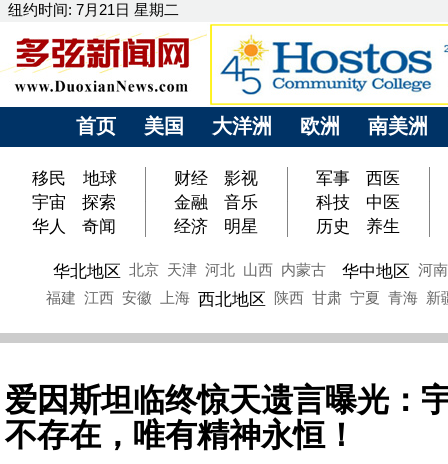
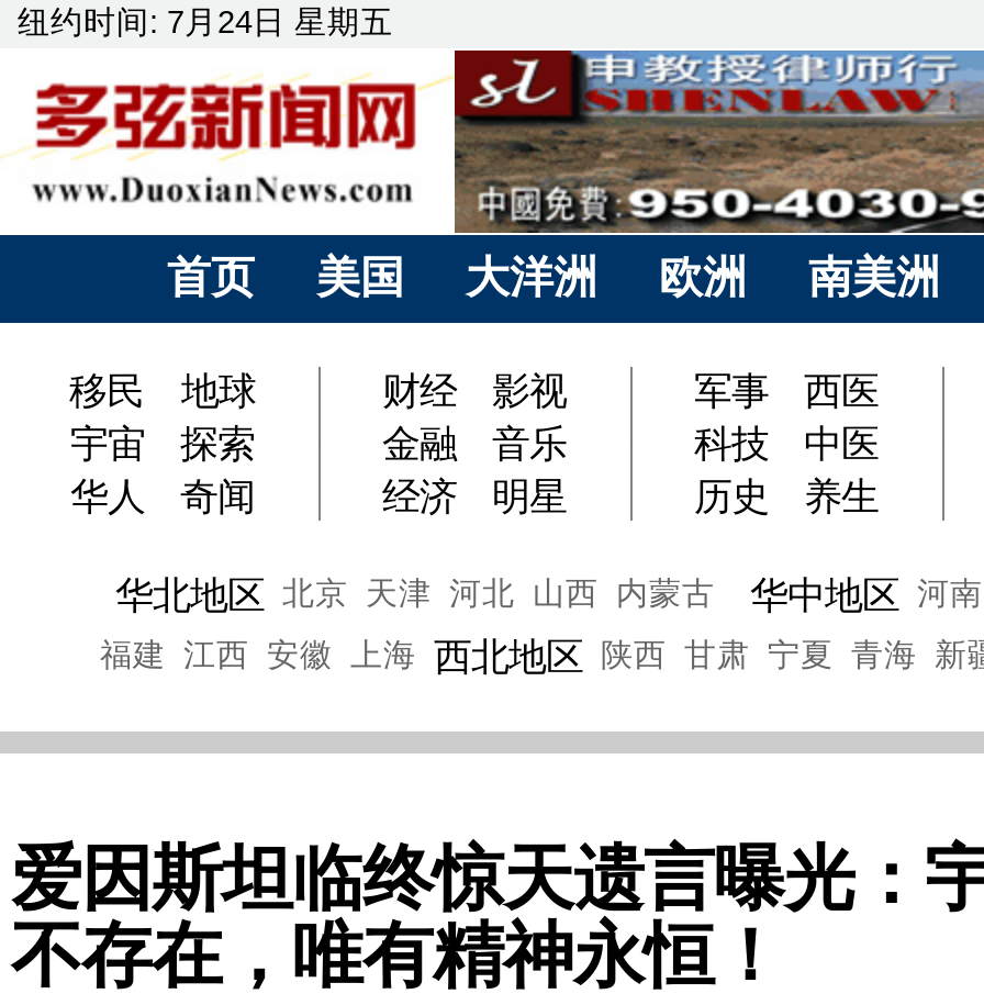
[0,2,179,18] 纽约时间: 7月21日 星期二 -> [0,4,393,40] 纽约时间: 7月24日 星期五
[207,23,445,107] [image] -> [452,48,977,235] [image]

